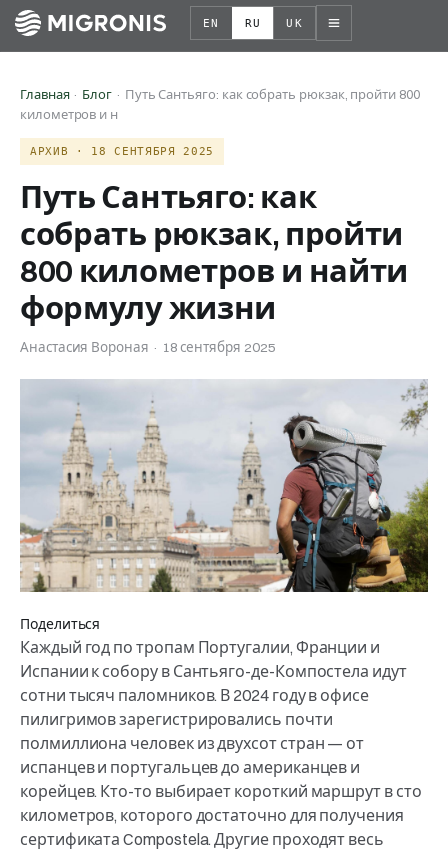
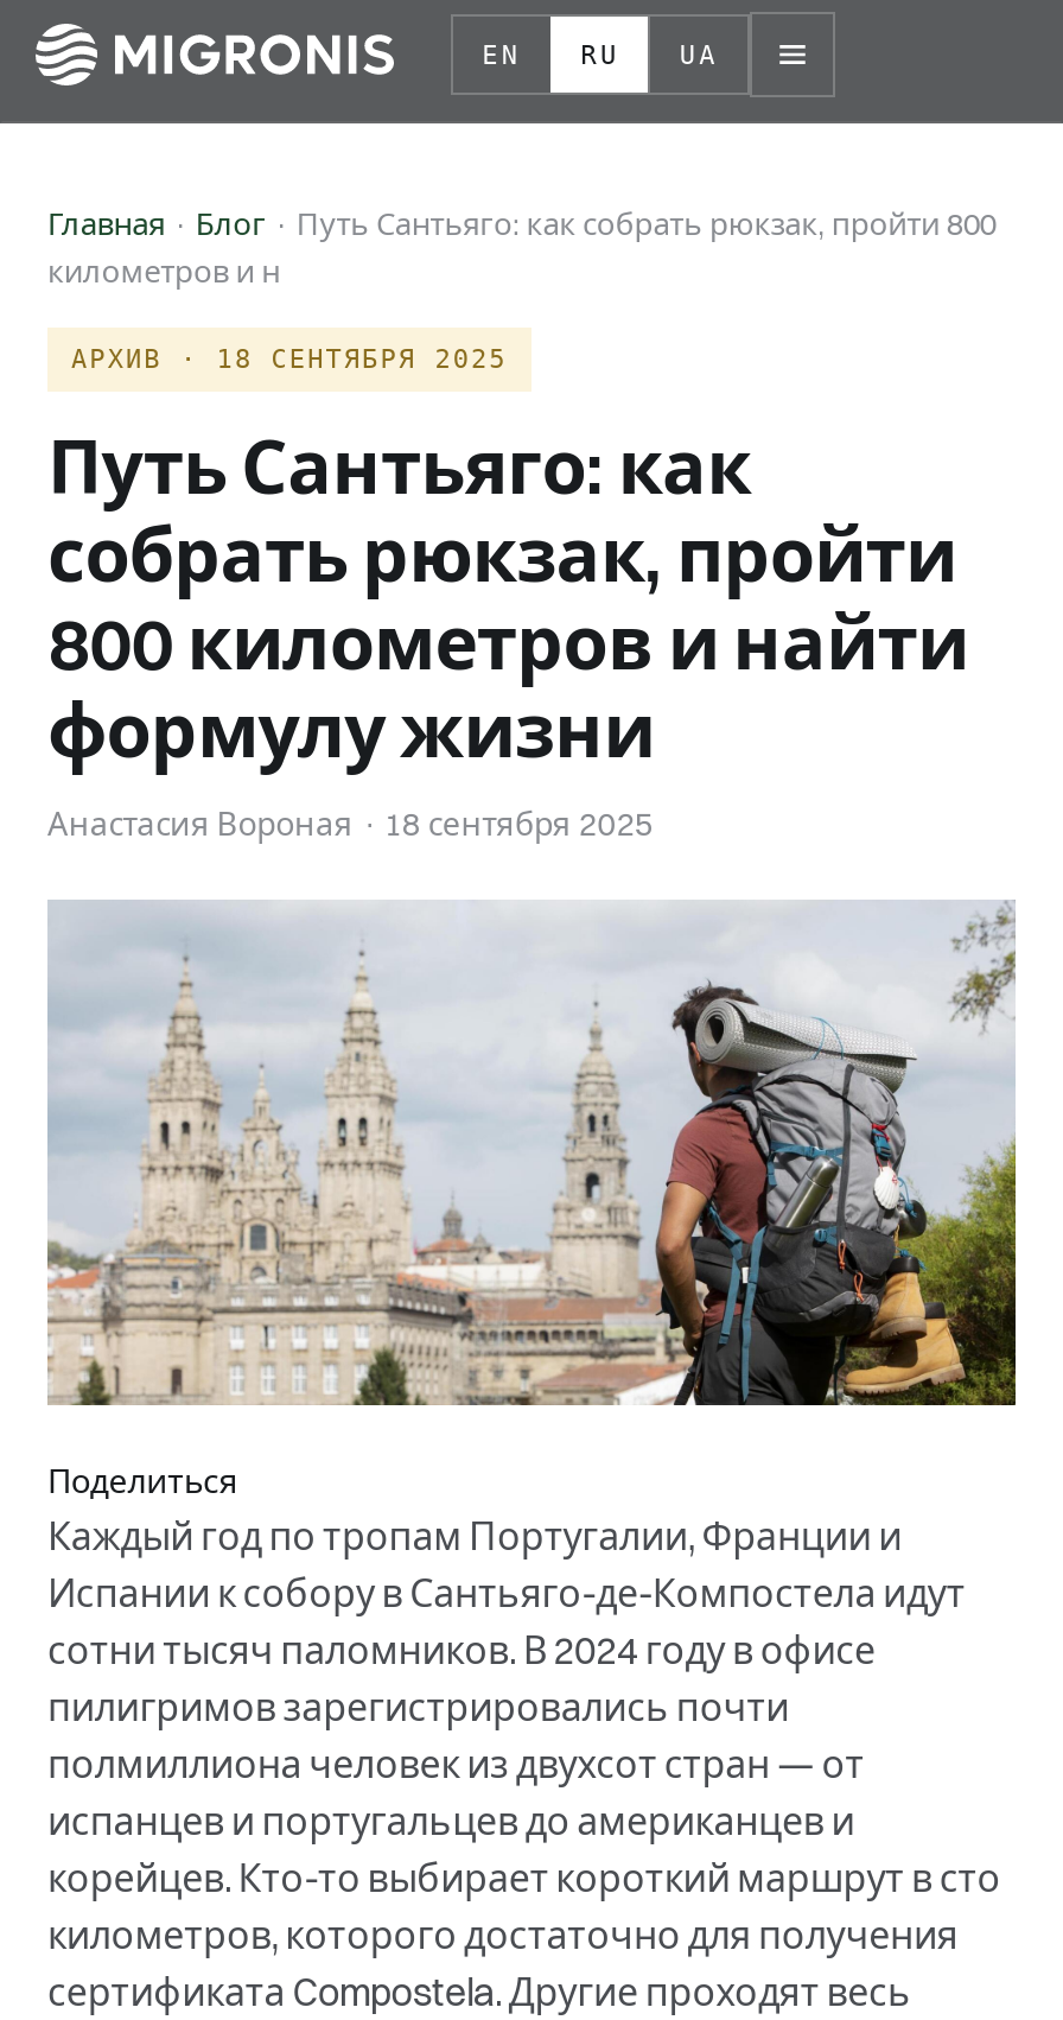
[286,16,303,29] UK -> [679,39,719,70] UA

